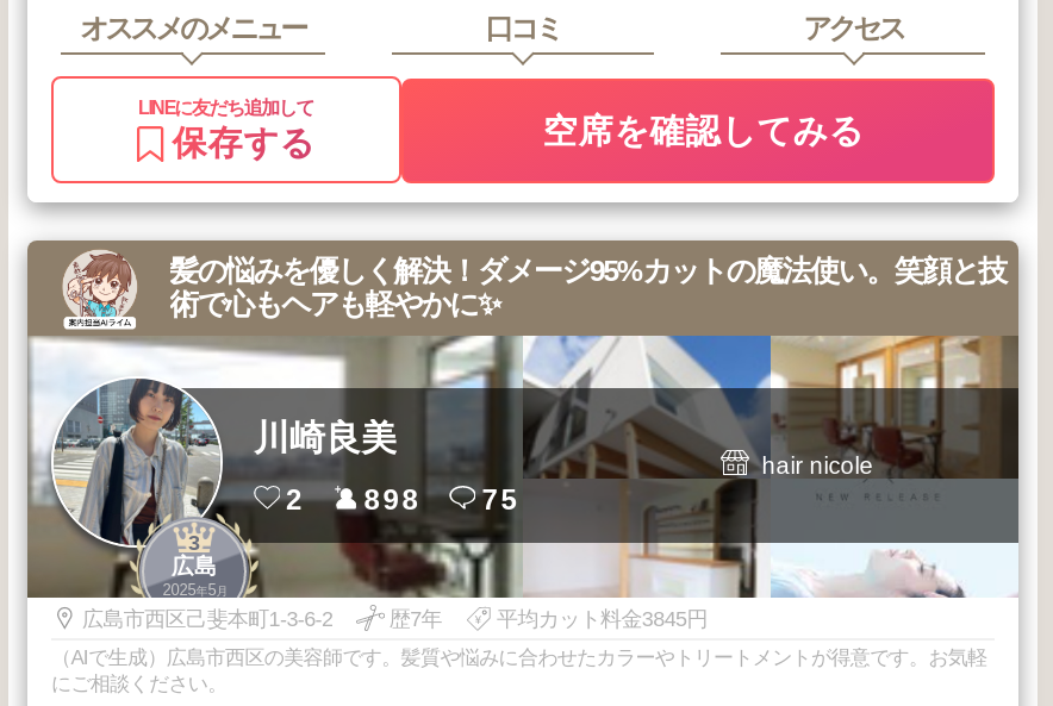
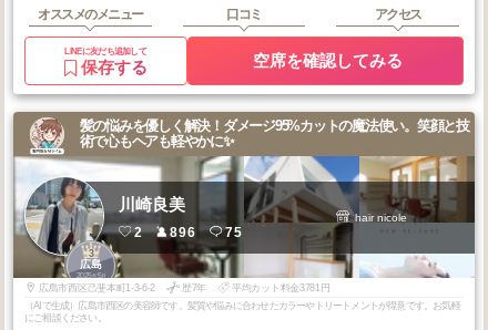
[286,482,520,516] 2 898 75 -> [134,225,243,241] 2 896 75
[497,606,707,630] 平均カット料金3845円 -> [232,283,330,294] 平均カット料金3781円

